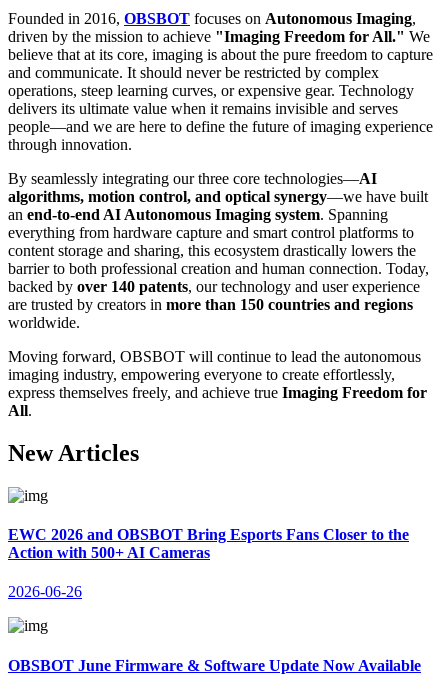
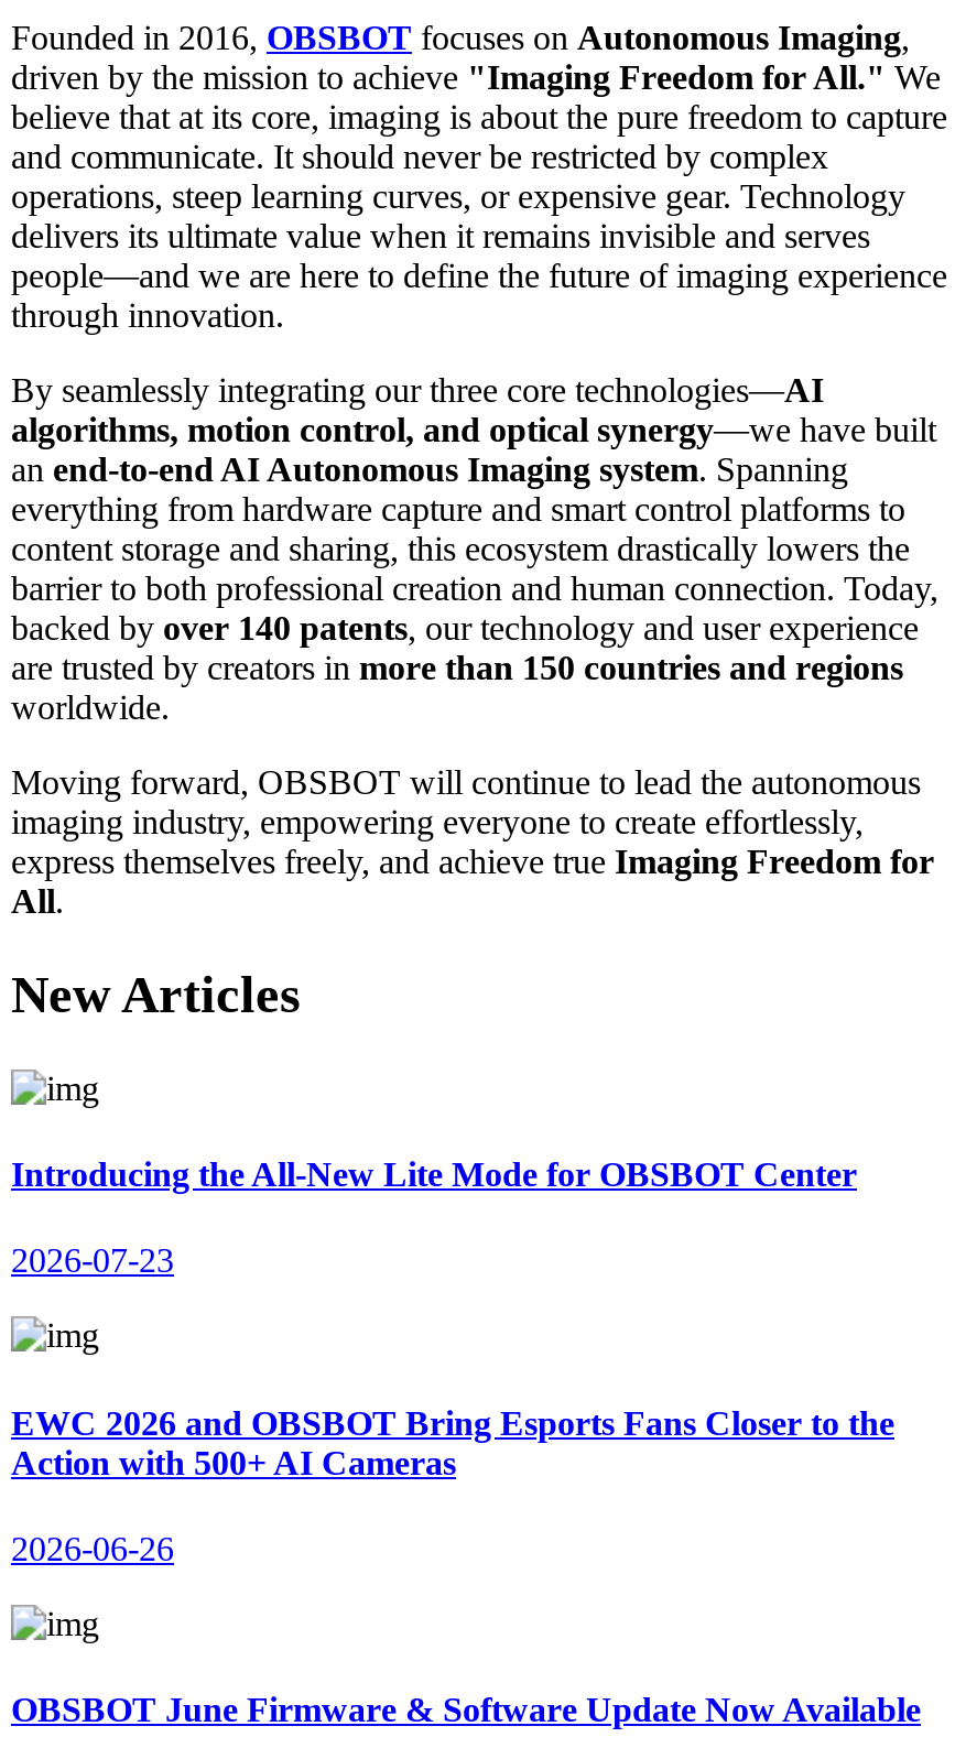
none -> [11,1156,857,1280] Introducing the All-New Lite Mode for OBSBOT Center | 2026-07-23

